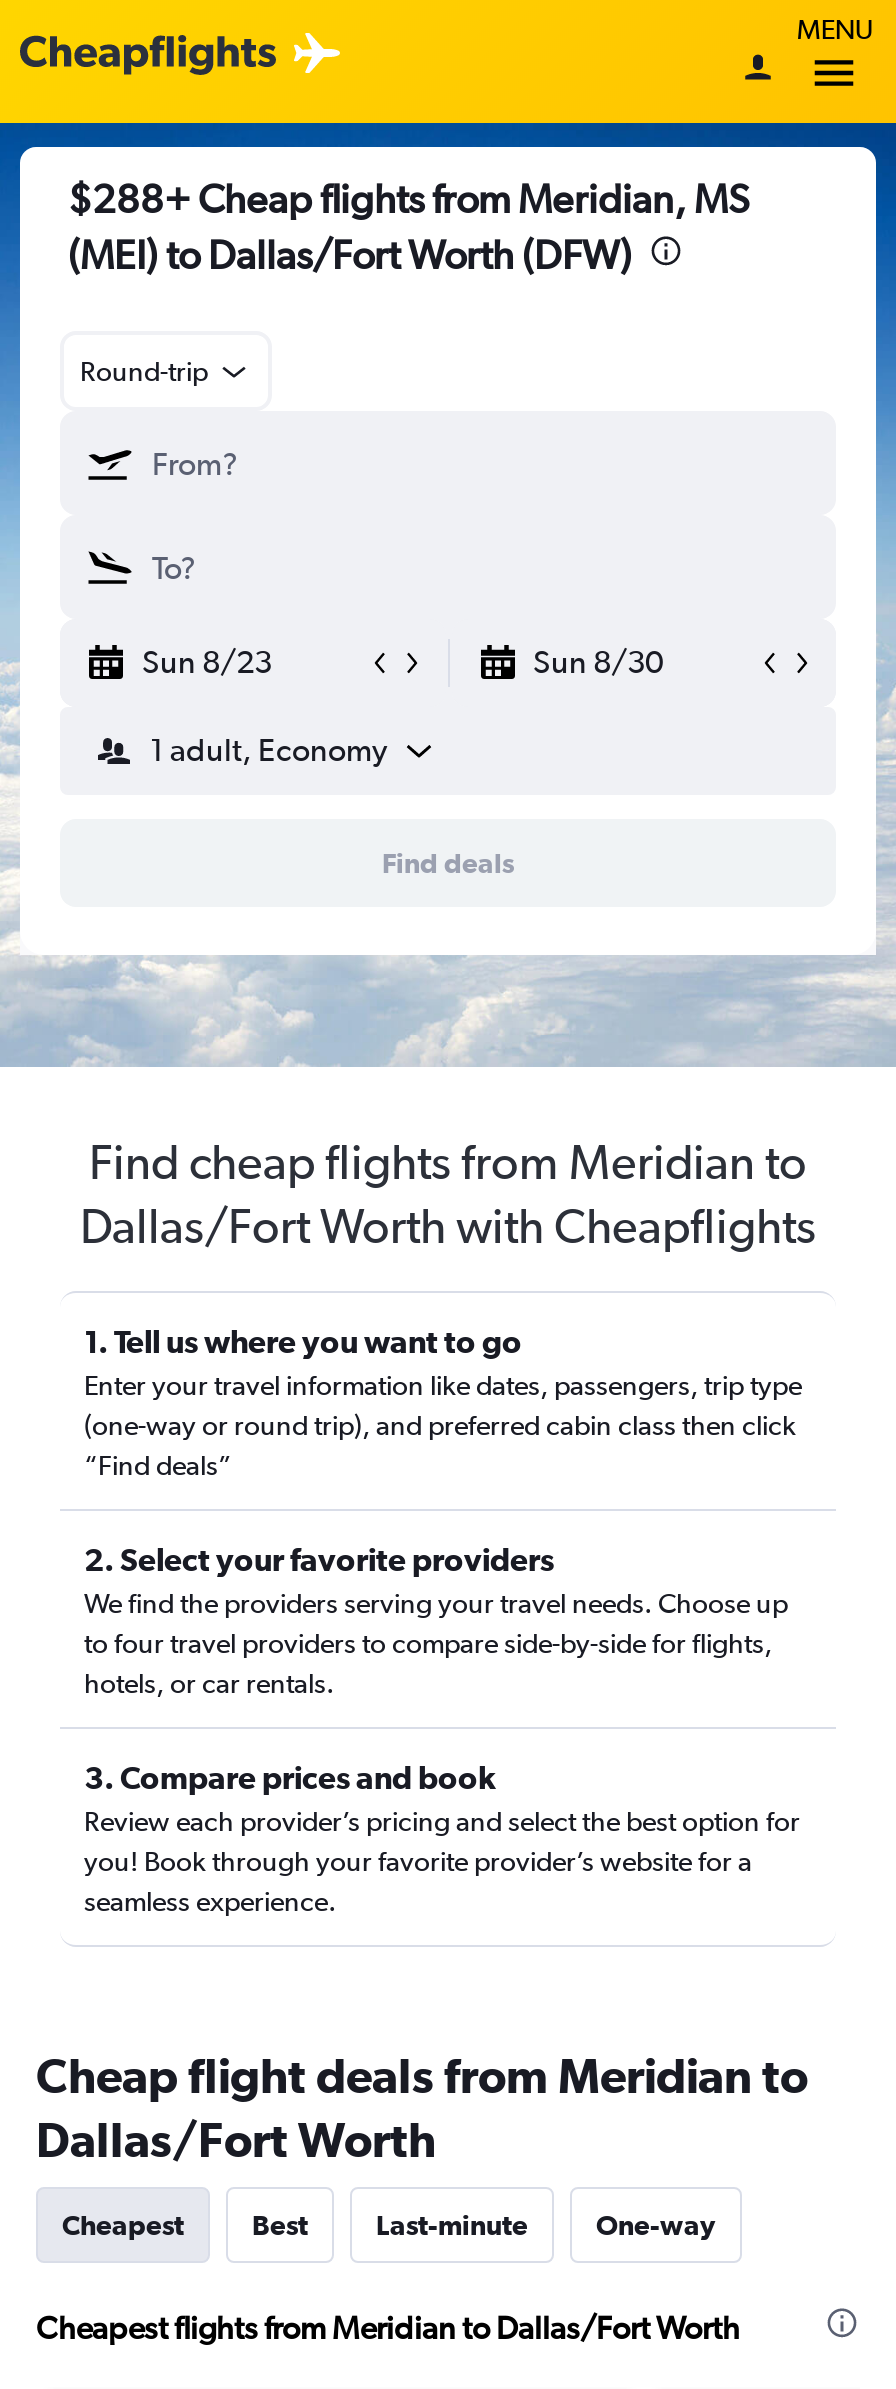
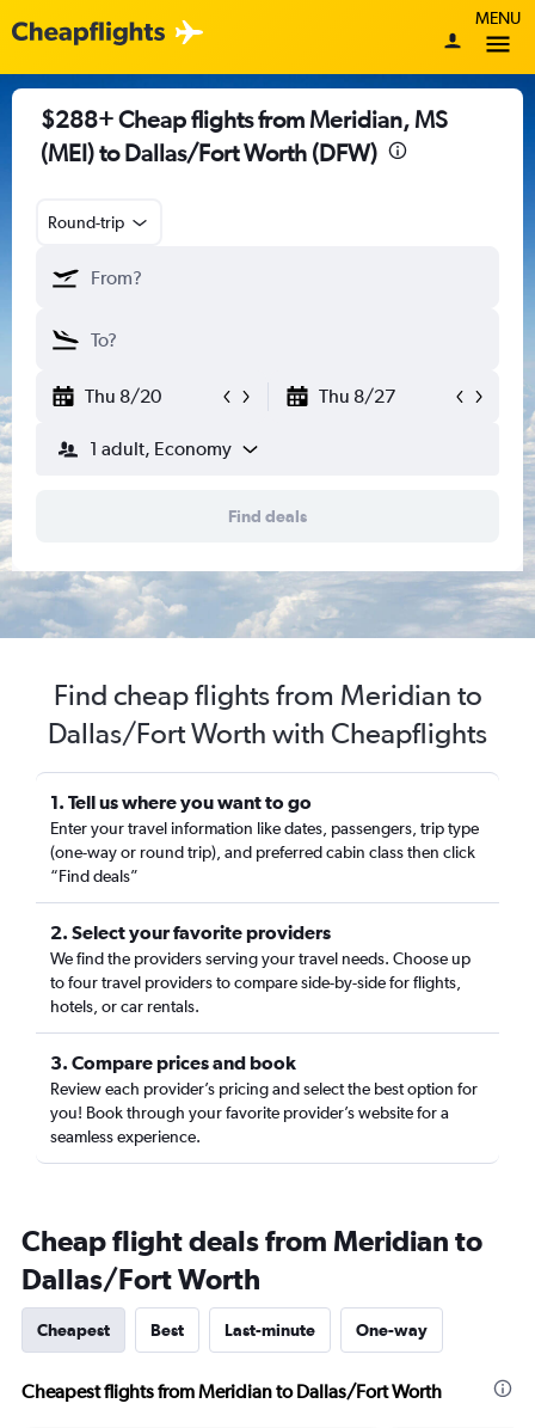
[142,643,663,681] Sun 8/23 | Sun 8/30 -> [85,385,395,407] Thu 8/20 | Thu 8/27

